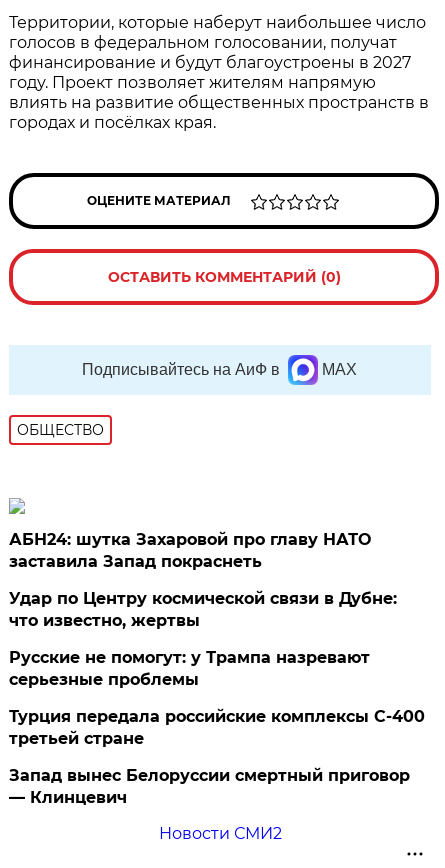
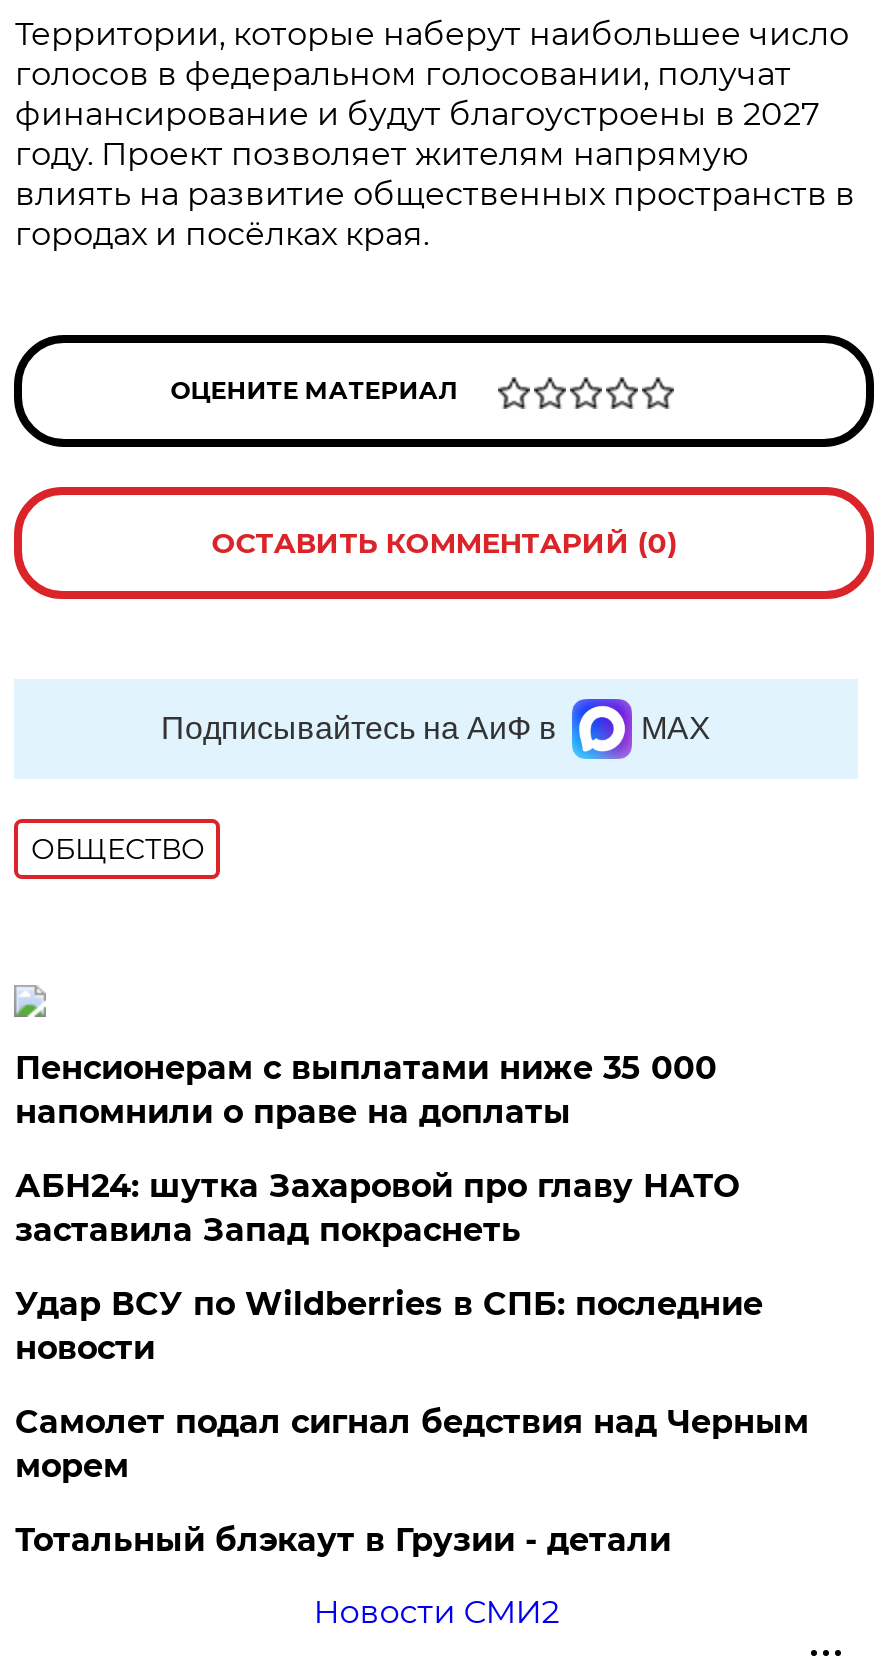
none -> [15,1049,717,1131] Пенсионерам с выплатами ниже 35 000 | напомнили о праве на доплаты
moved [9,530,371,571] -> [15,1167,739,1249]: АБН24: шутка Захаровой про главу НАТО | заставила Запад покраснеть
[9,589,425,807] Удар по Центру космической связи в Дубне: | что известно, жертвы | Русские не помогут: у Трампа назревают | серьезные проблемы | Турция передала российские комплексы С-400 | третьей стране | Запад вынес Белоруссии смертный приговор | — Клинцевич -> [15,1285,809,1559] Удар ВСУ по Wildberries в СПБ: последние | новости | Самолет подал сигнал бедствия над Черным | морем | Тотальный блэкаут в Грузии - детали

